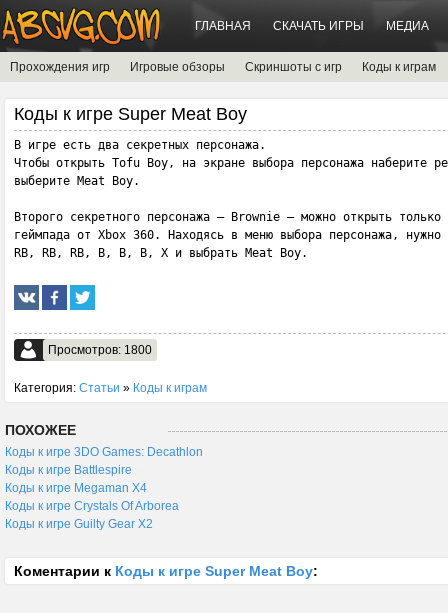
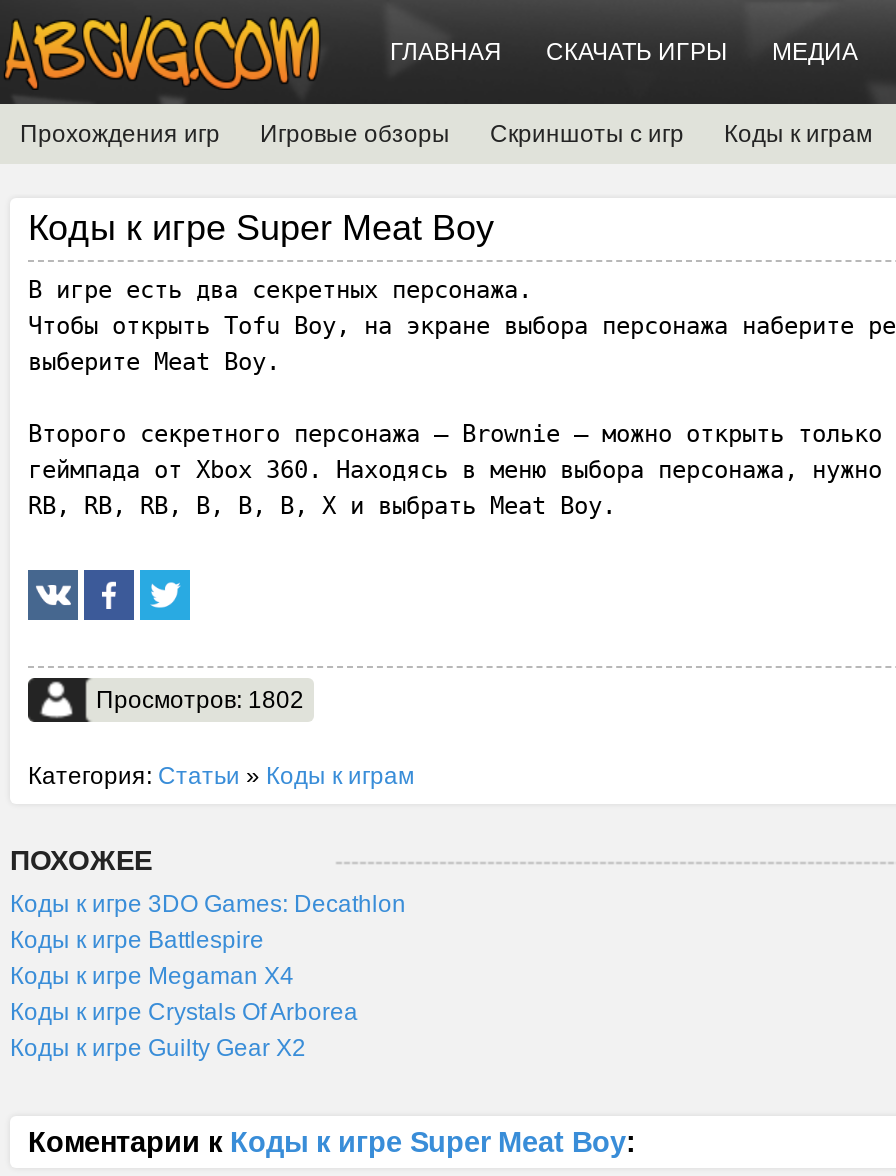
[48,343,152,357] Просмотров: 1800 -> [96,686,304,714] Просмотров: 1802

